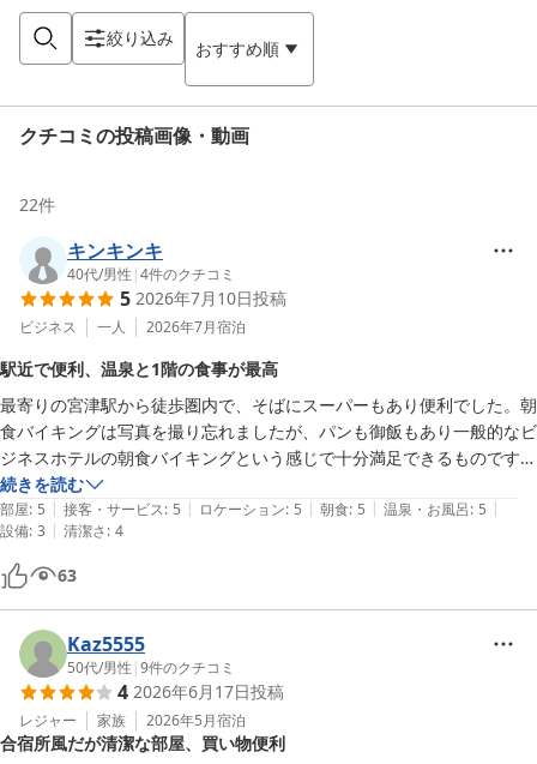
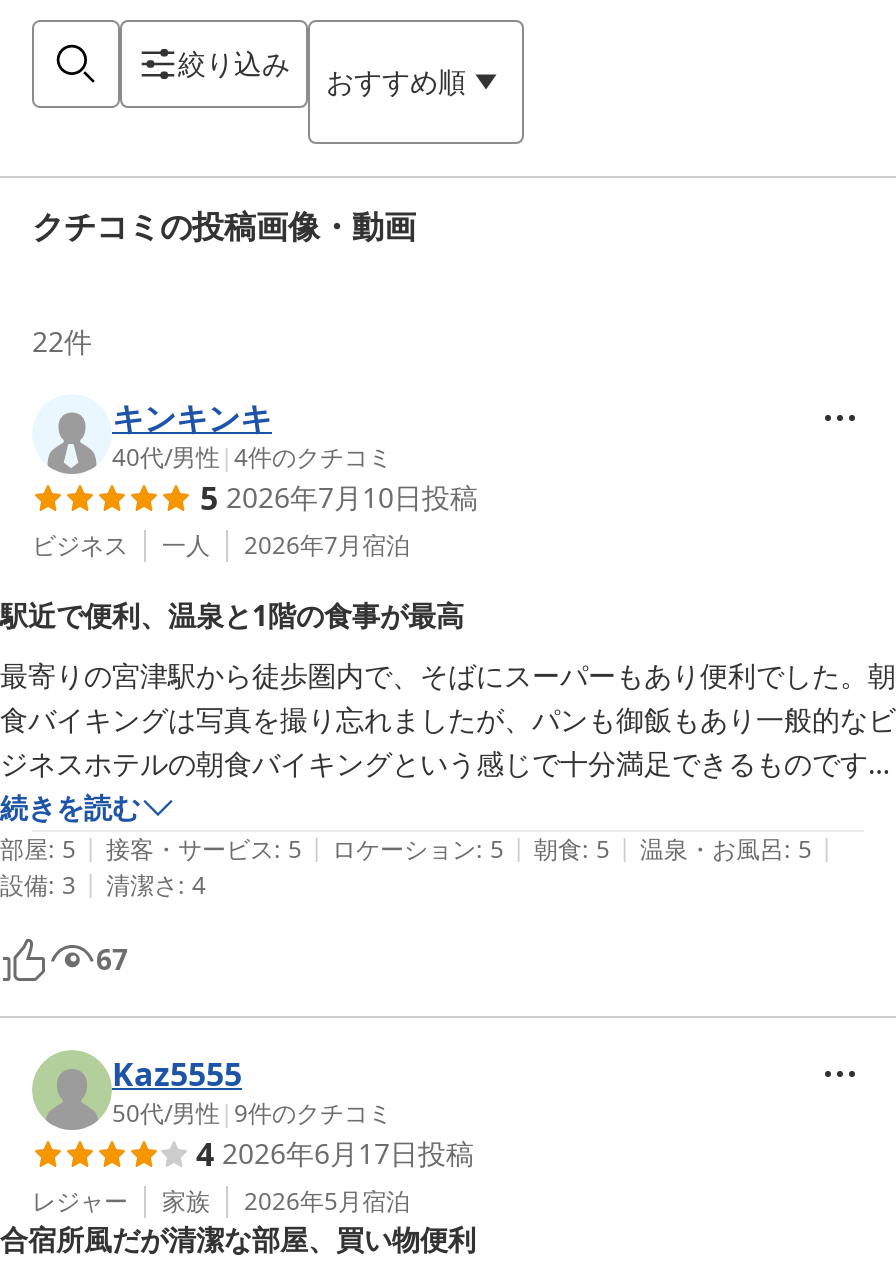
[58,564,77,586] 63 -> [96,940,128,978] 67

